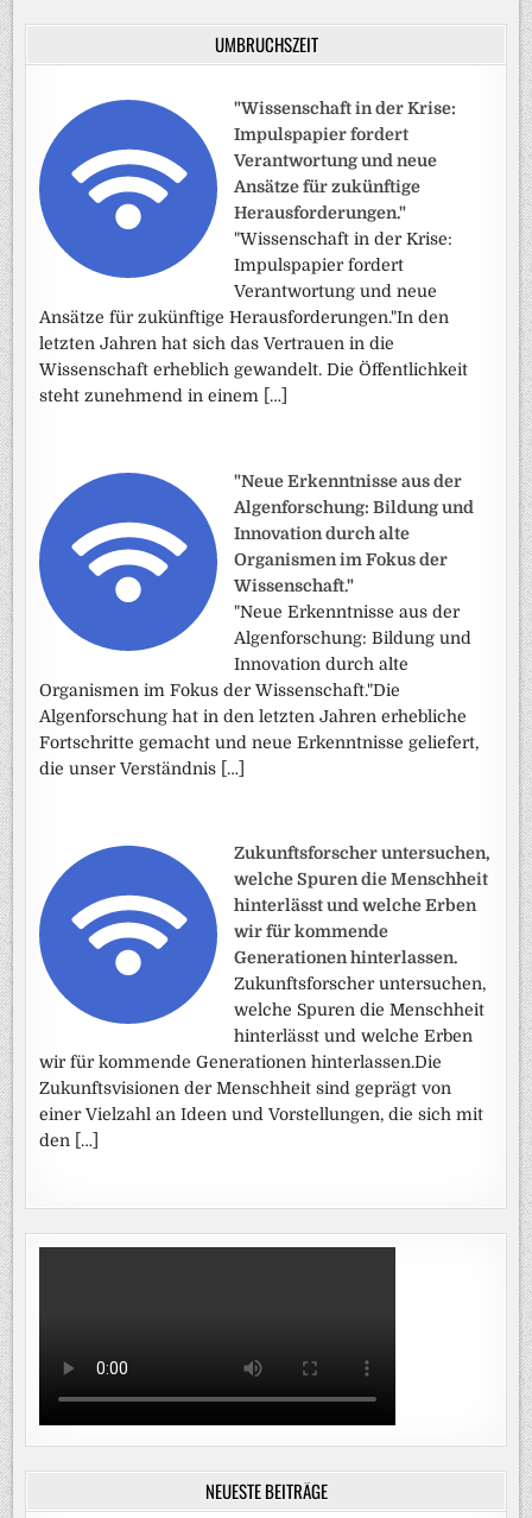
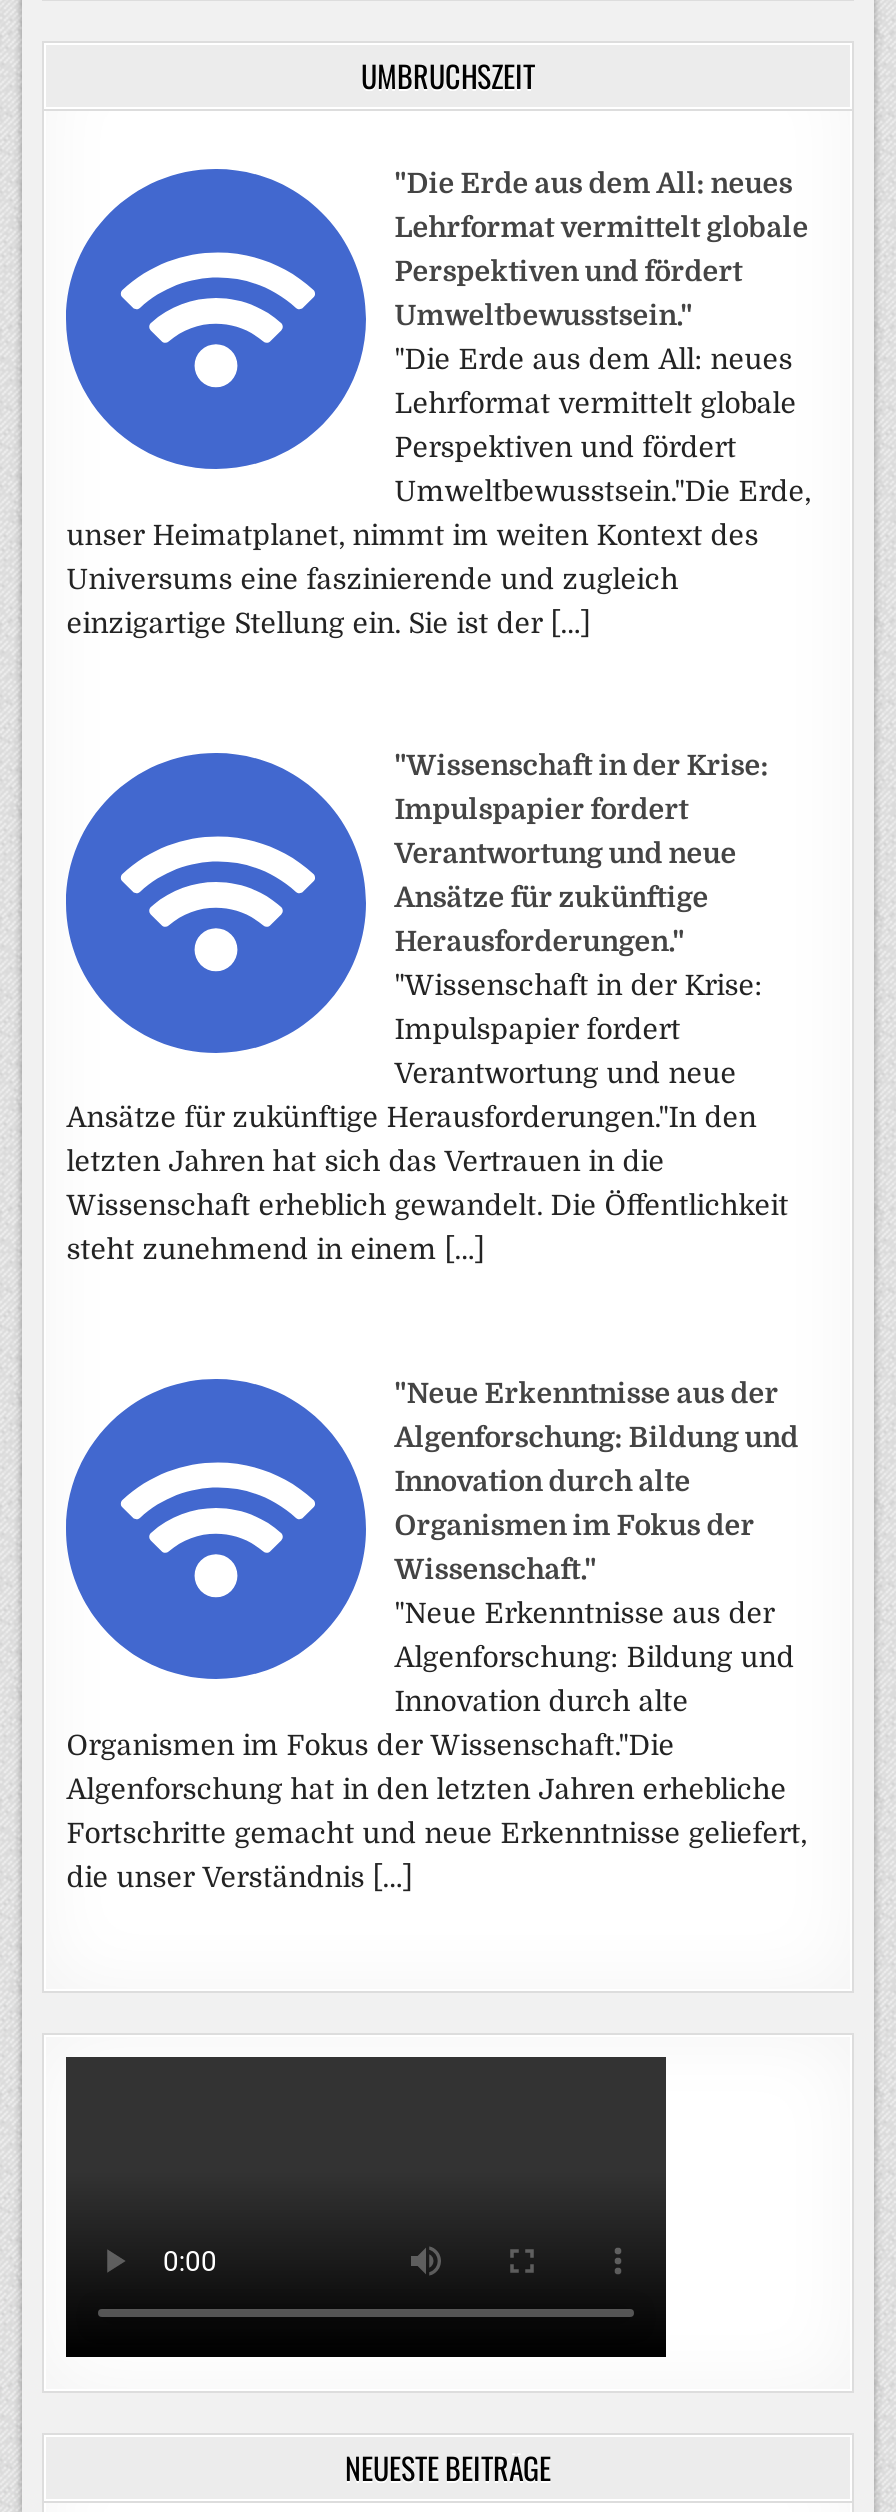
none -> [66,166,810,638] "Die Erde aus dem All: neues | Lehrformat vermittelt globale | Perspektiven und fördert | Umweltbewusstsein." | "Die Erde aus dem All: neues | Lehrformat vermittelt globale | Perspektiven und fördert | Umweltbewusstsein."Die Erde, | unser Heimatplanet, nimmt im weiten Kontext des | Universums eine faszinierende und zugleich | einzigartige Stellung ein. Sie ist der […]
moved [39,98,479,778] -> [66,749,806,1893]: "Wissenschaft in der Krise: | Impulspapier fordert | Verantwortung und neue | ... | Fortschritte gemacht und neue Erkenntnisse geliefert, | die unser Verständnis […]
[39,844,491,1150] Zukunftsforscher untersuchen, | welche Spuren die Menschheit | hinterlässt und welche Erben | wir für kommende | Generationen hinterlassen. | Zukunftsforscher untersuchen, | welche Spuren die Menschheit | hinterlässt und welche Erben | wir für kommende Generationen hinterlassen.Die | Zukunftsvisionen der Menschheit sind geprägt von | einer Vielzahl an Ideen und Vorstellungen, die sich mit | den […] -> none

